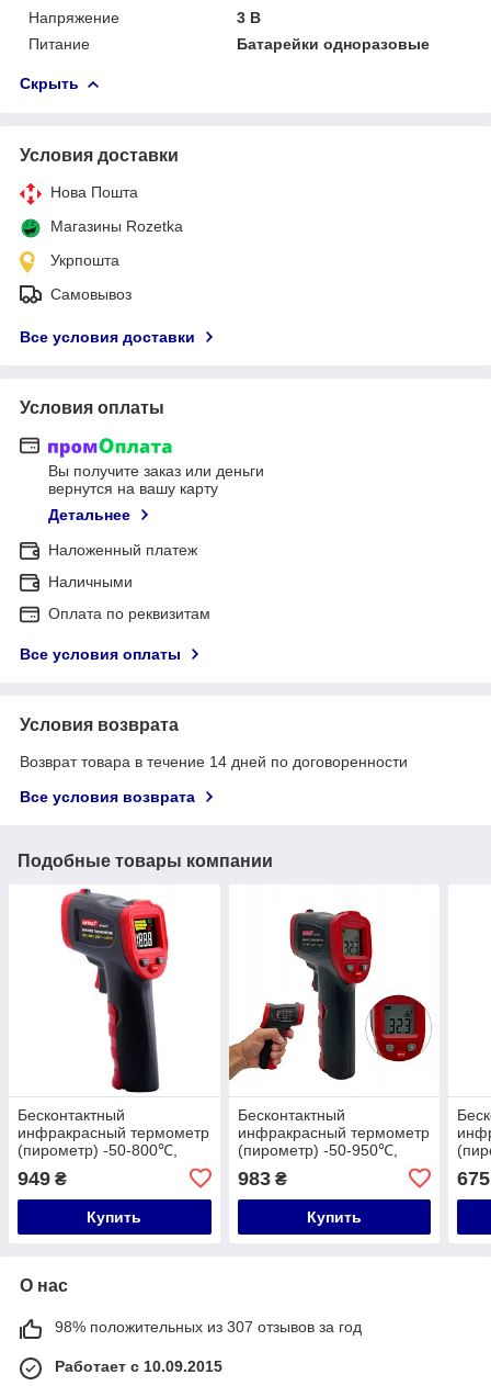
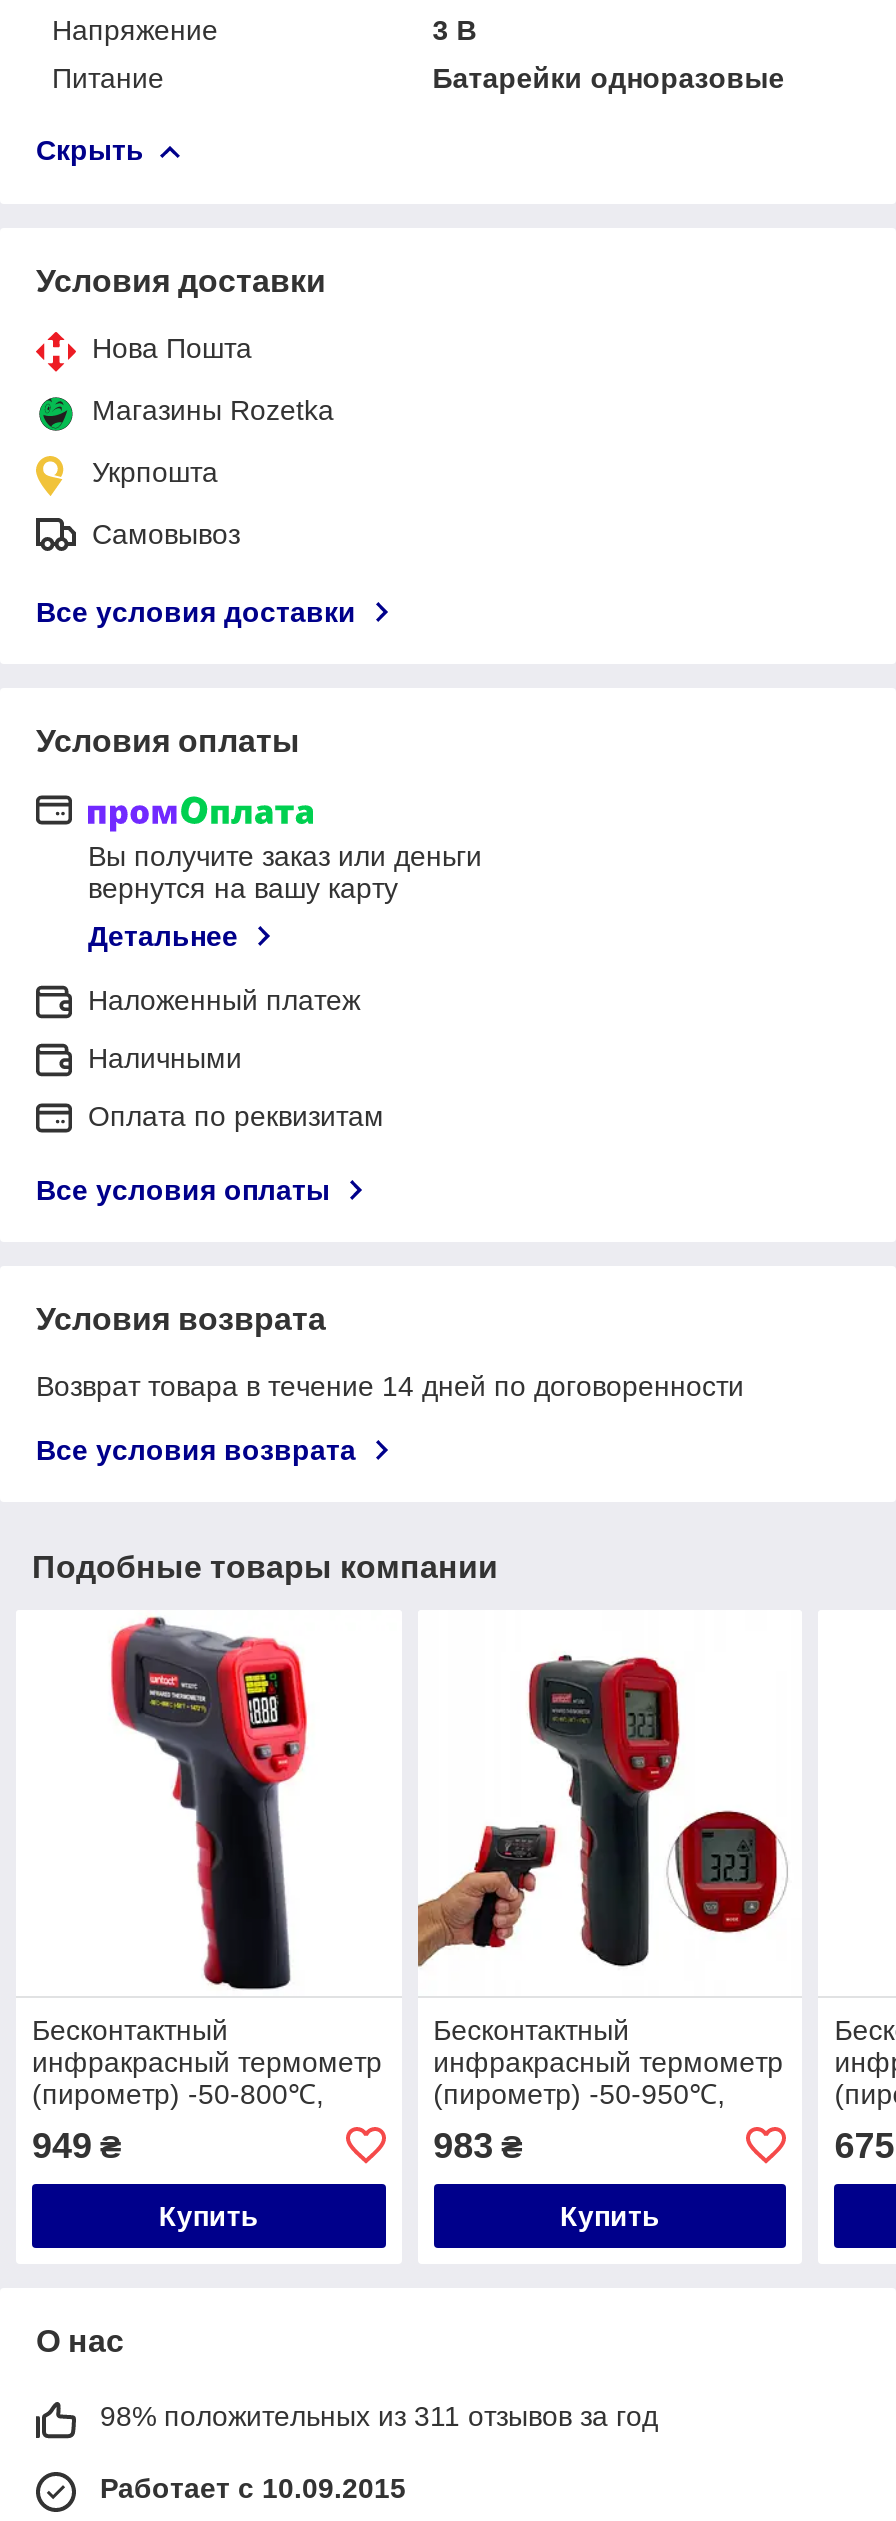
[55,1318,362,1335] 98% положительных из 307 отзывов за год -> [100,2400,658,2432] 98% положительных из 311 отзывов за год

